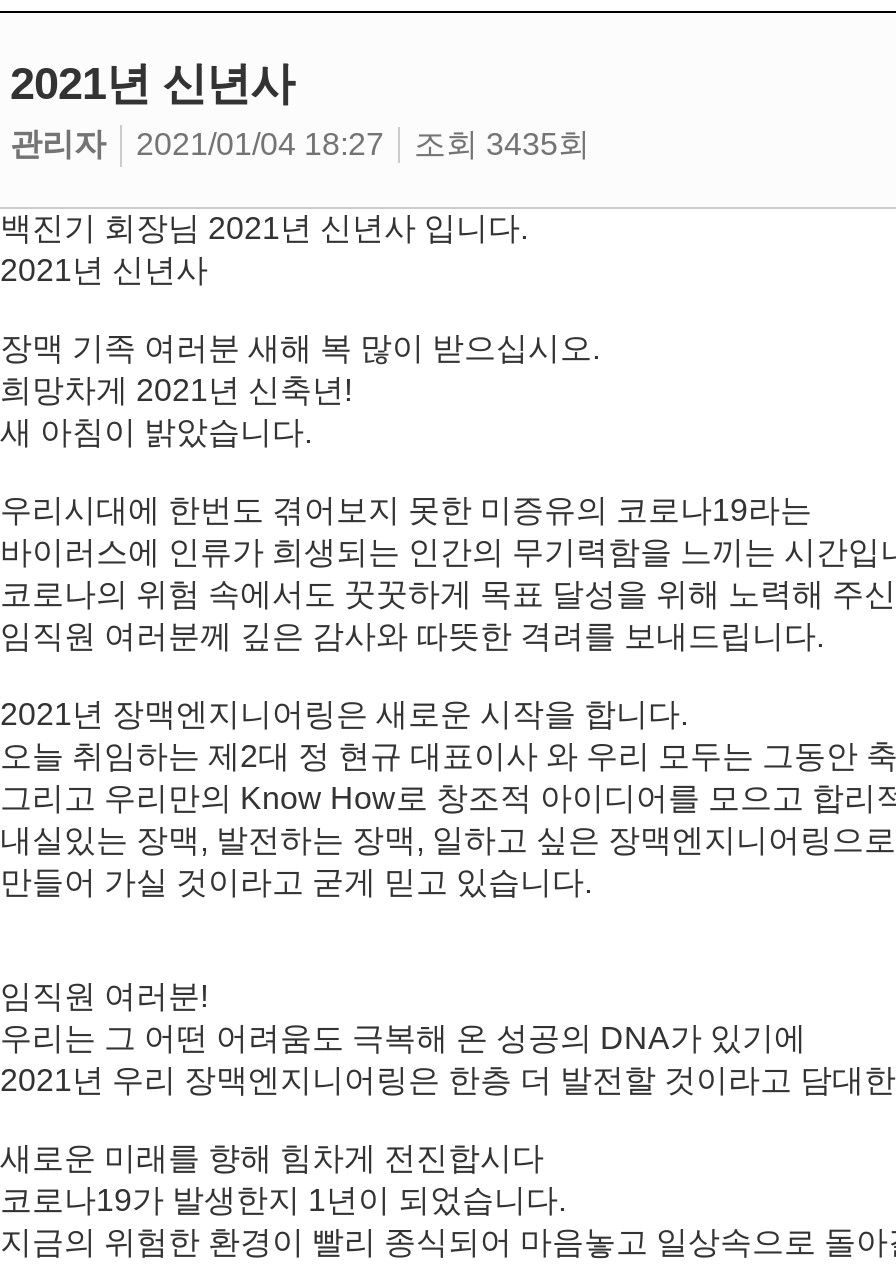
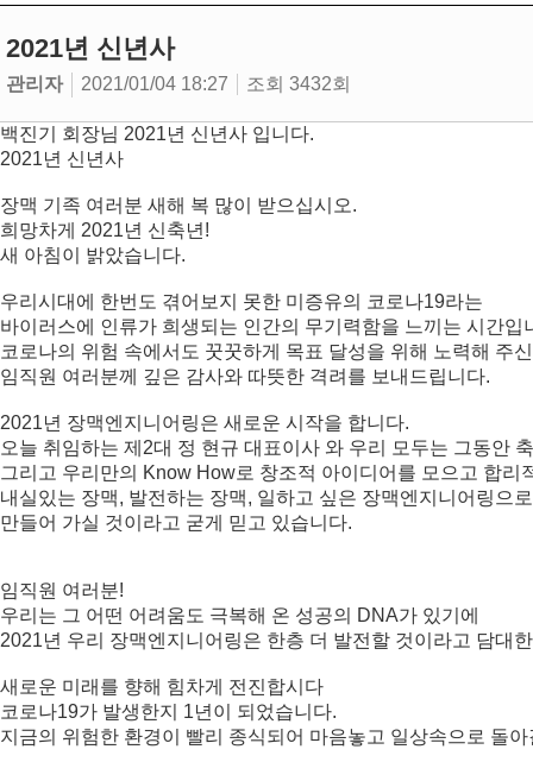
[10,127,590,161] 관리자 2021/01/04 18:27 조회 3435회 -> [6,74,351,94] 관리자 2021/01/04 18:27 조회 3432회

